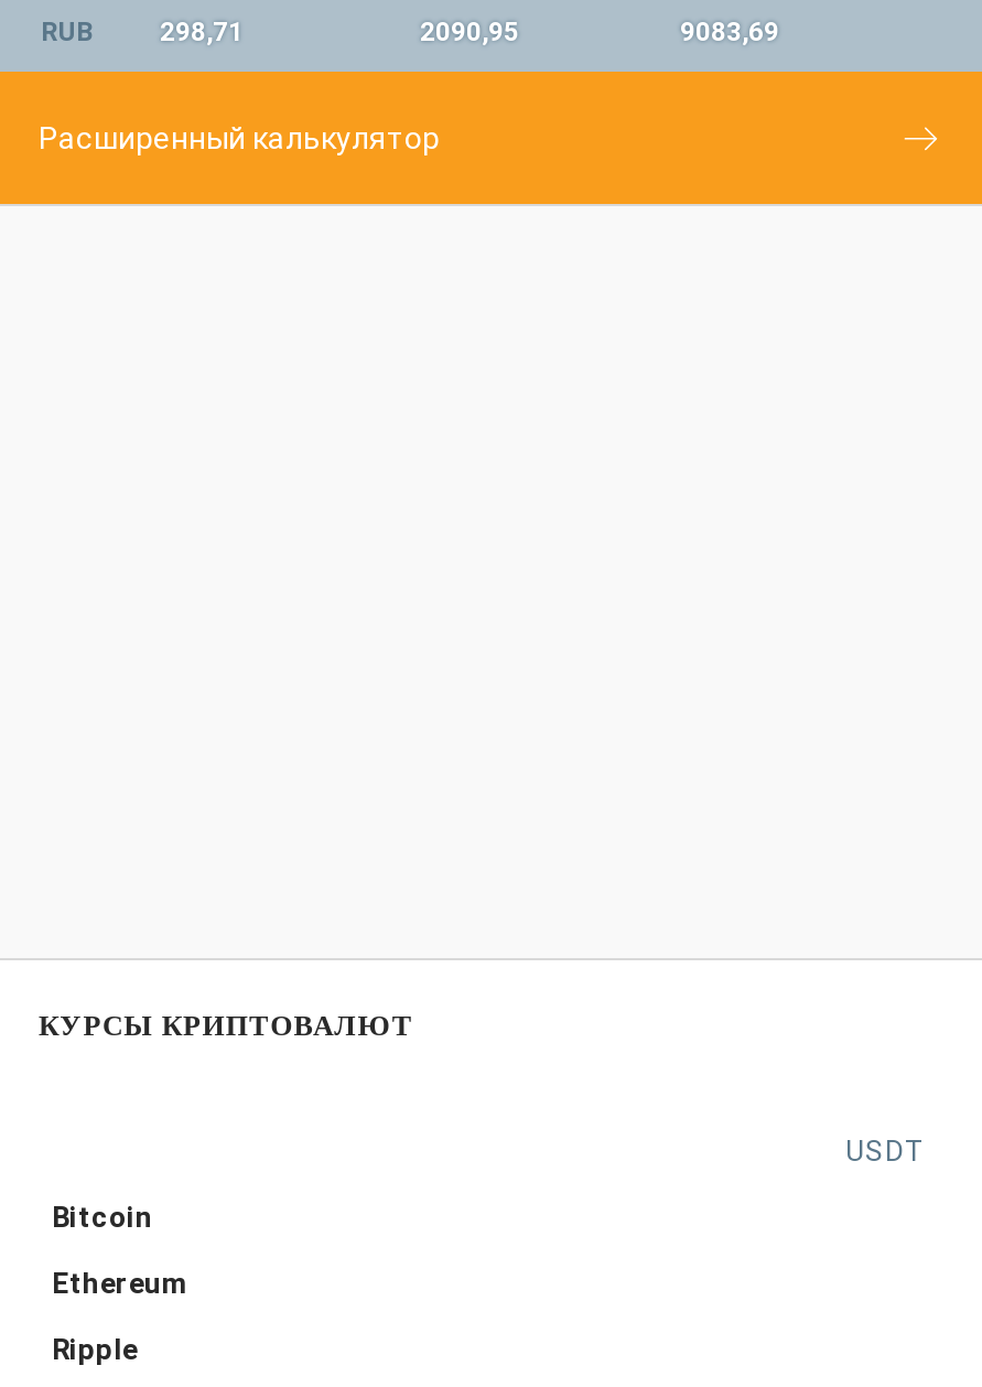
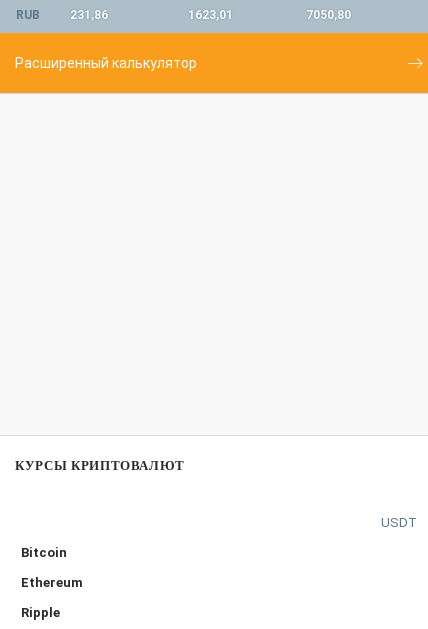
[160,16,244,47] 298,71 -> [70,8,108,22] 231,86
[420,16,519,47] 2090,95 -> [188,8,233,22] 1623,01
[680,16,779,47] 9083,69 -> [306,8,351,22] 7050,80

